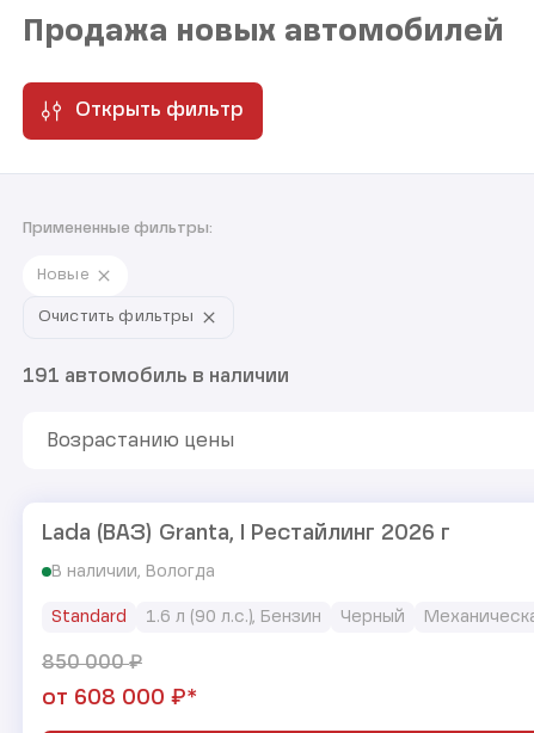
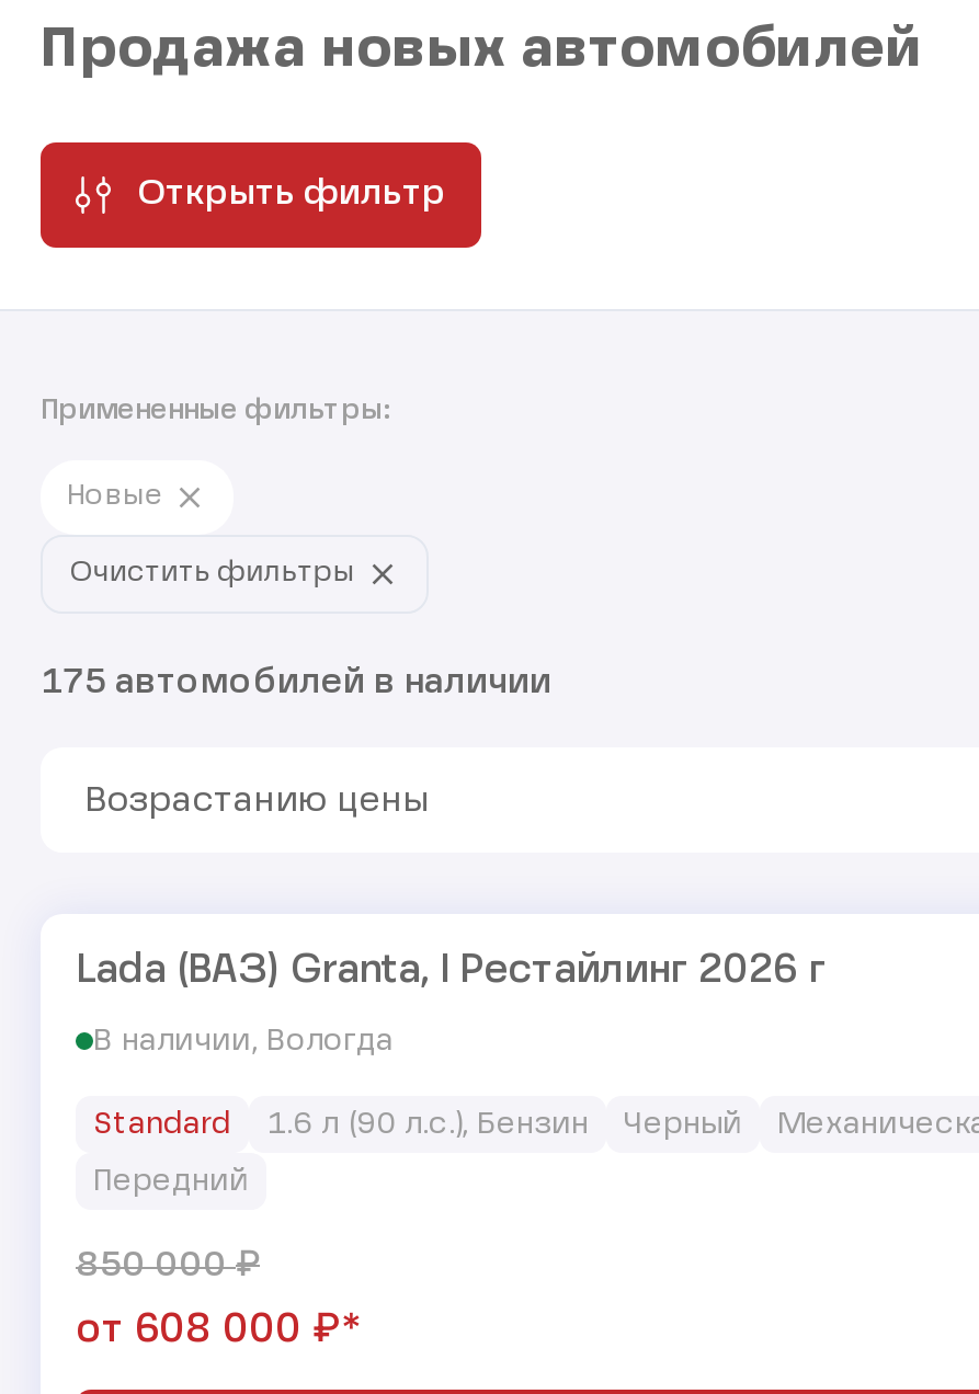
[23,368,289,387] 191 автомобиль в наличии -> [41,666,551,701] 175 автомобилей в наличии
none -> [93,1166,249,1197] Передний

